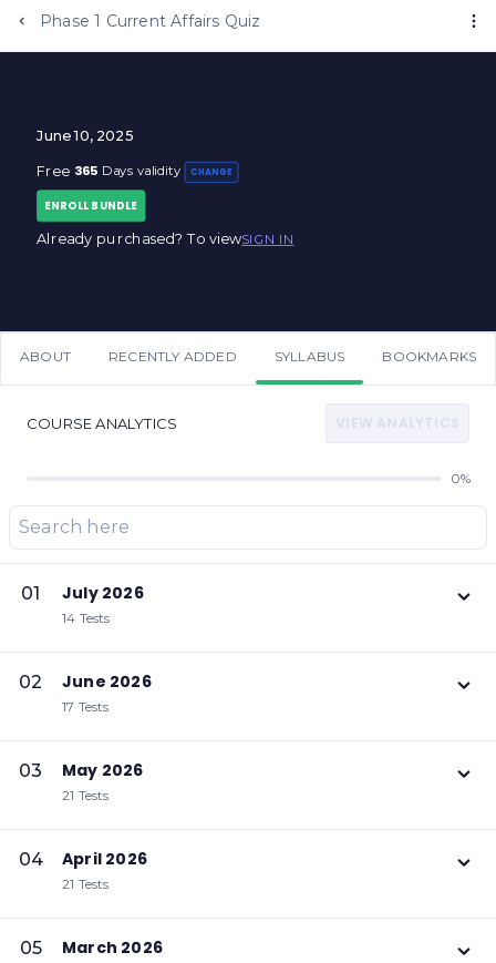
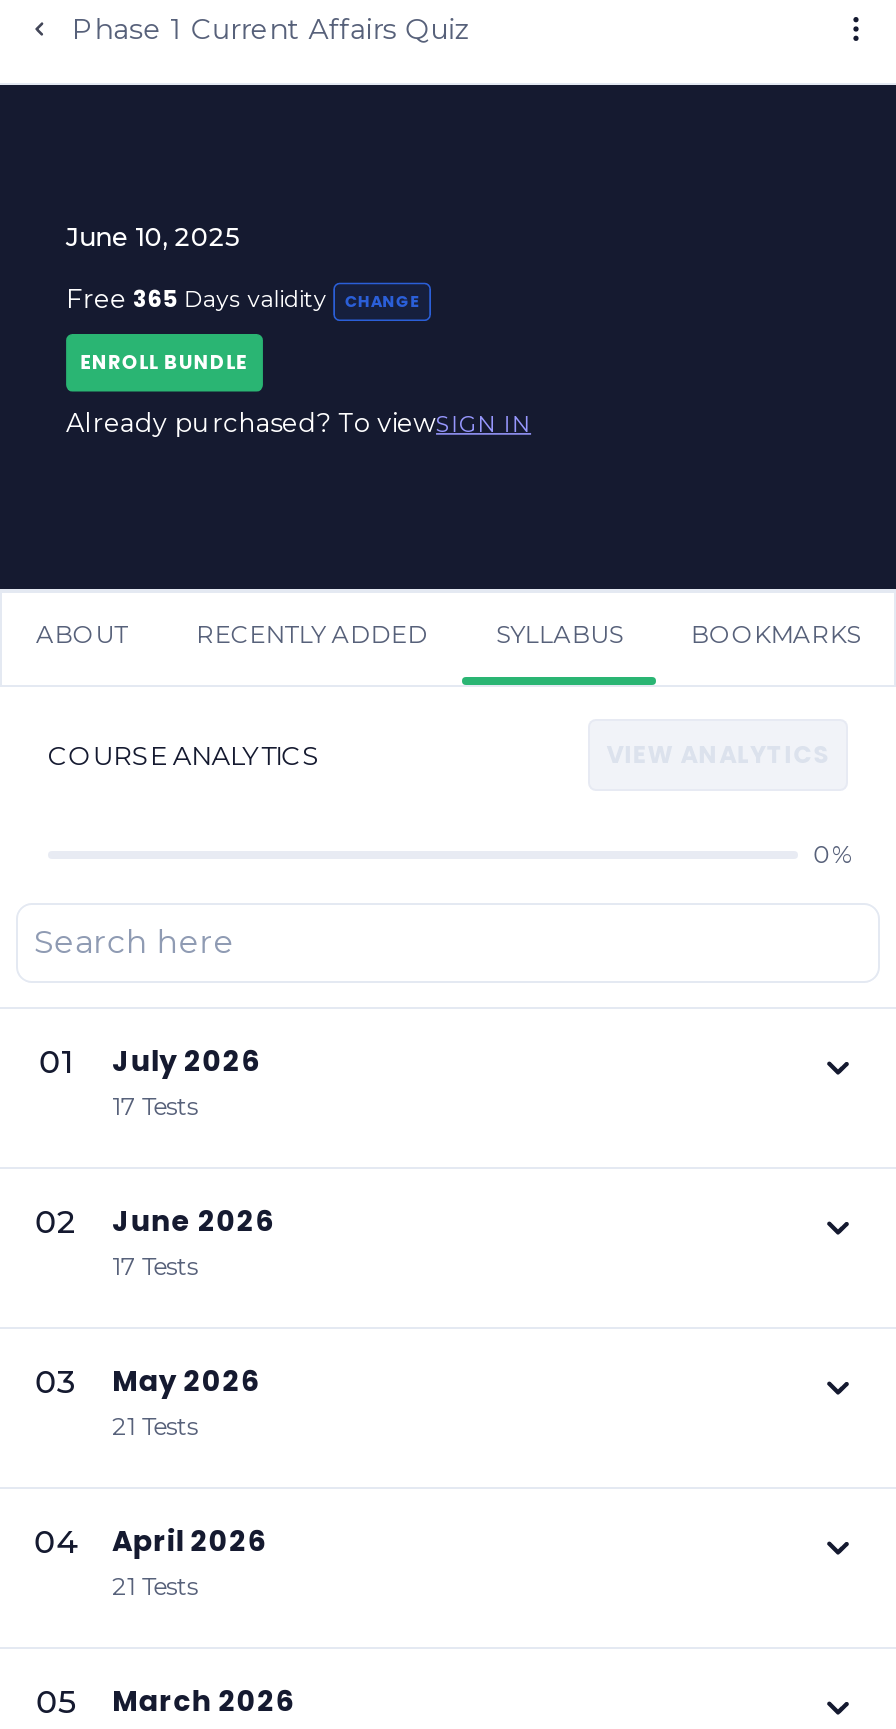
[62,609,110,626] 14 Tests -> [112,1091,197,1121] 17 Tests

